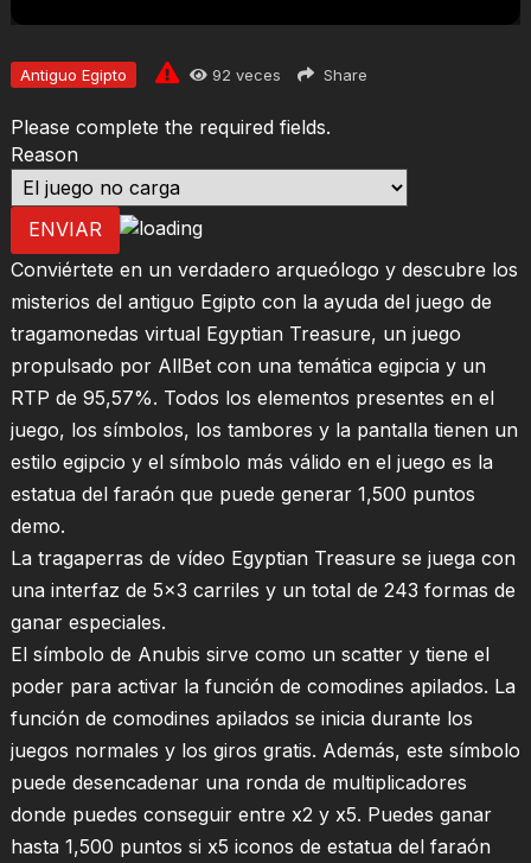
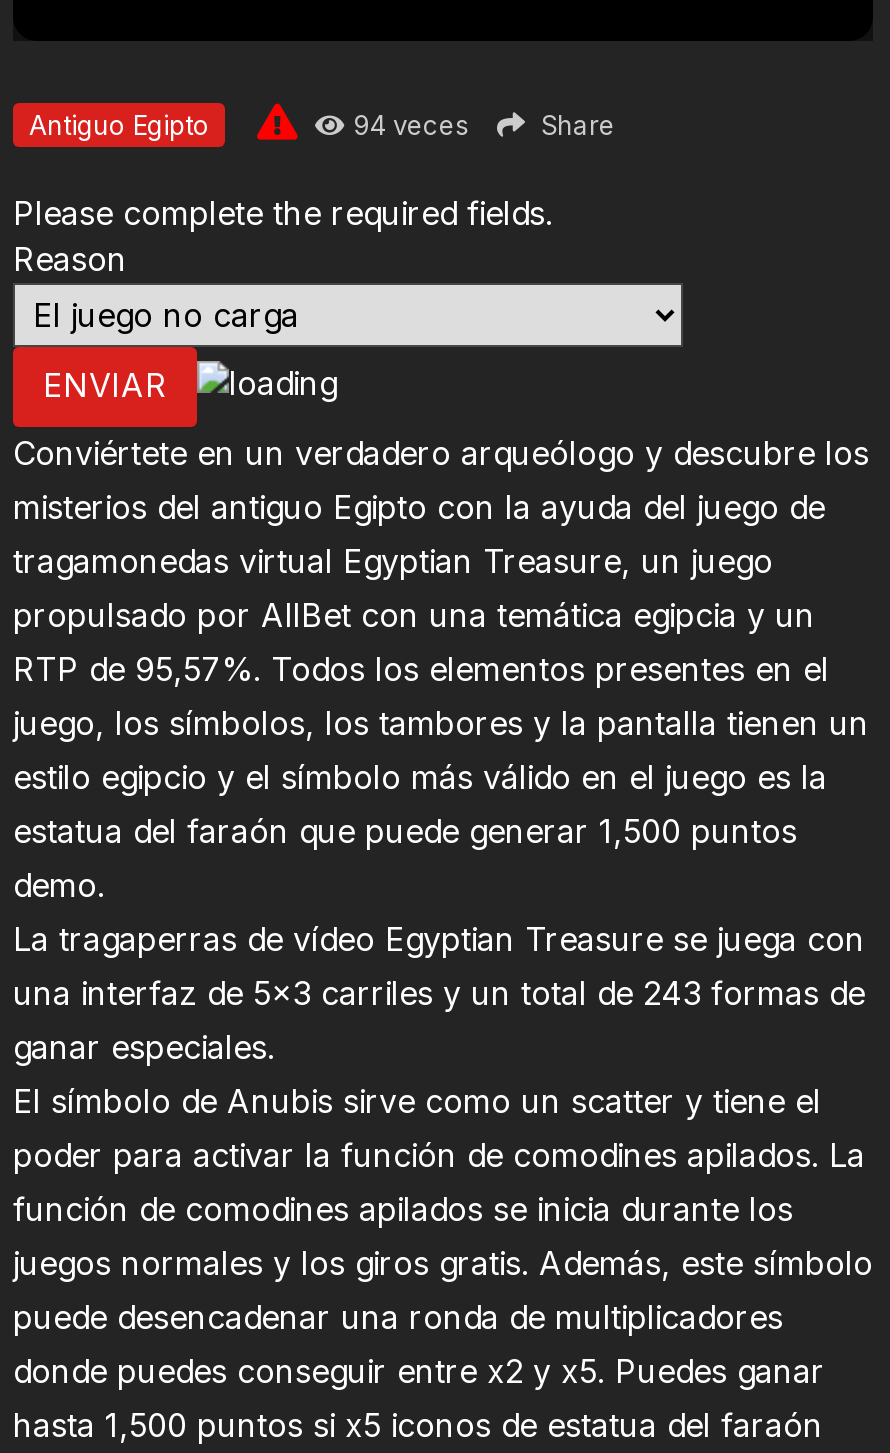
[212,65,367,84] 92 veces Share -> [353,109,615,141] 94 veces Share

